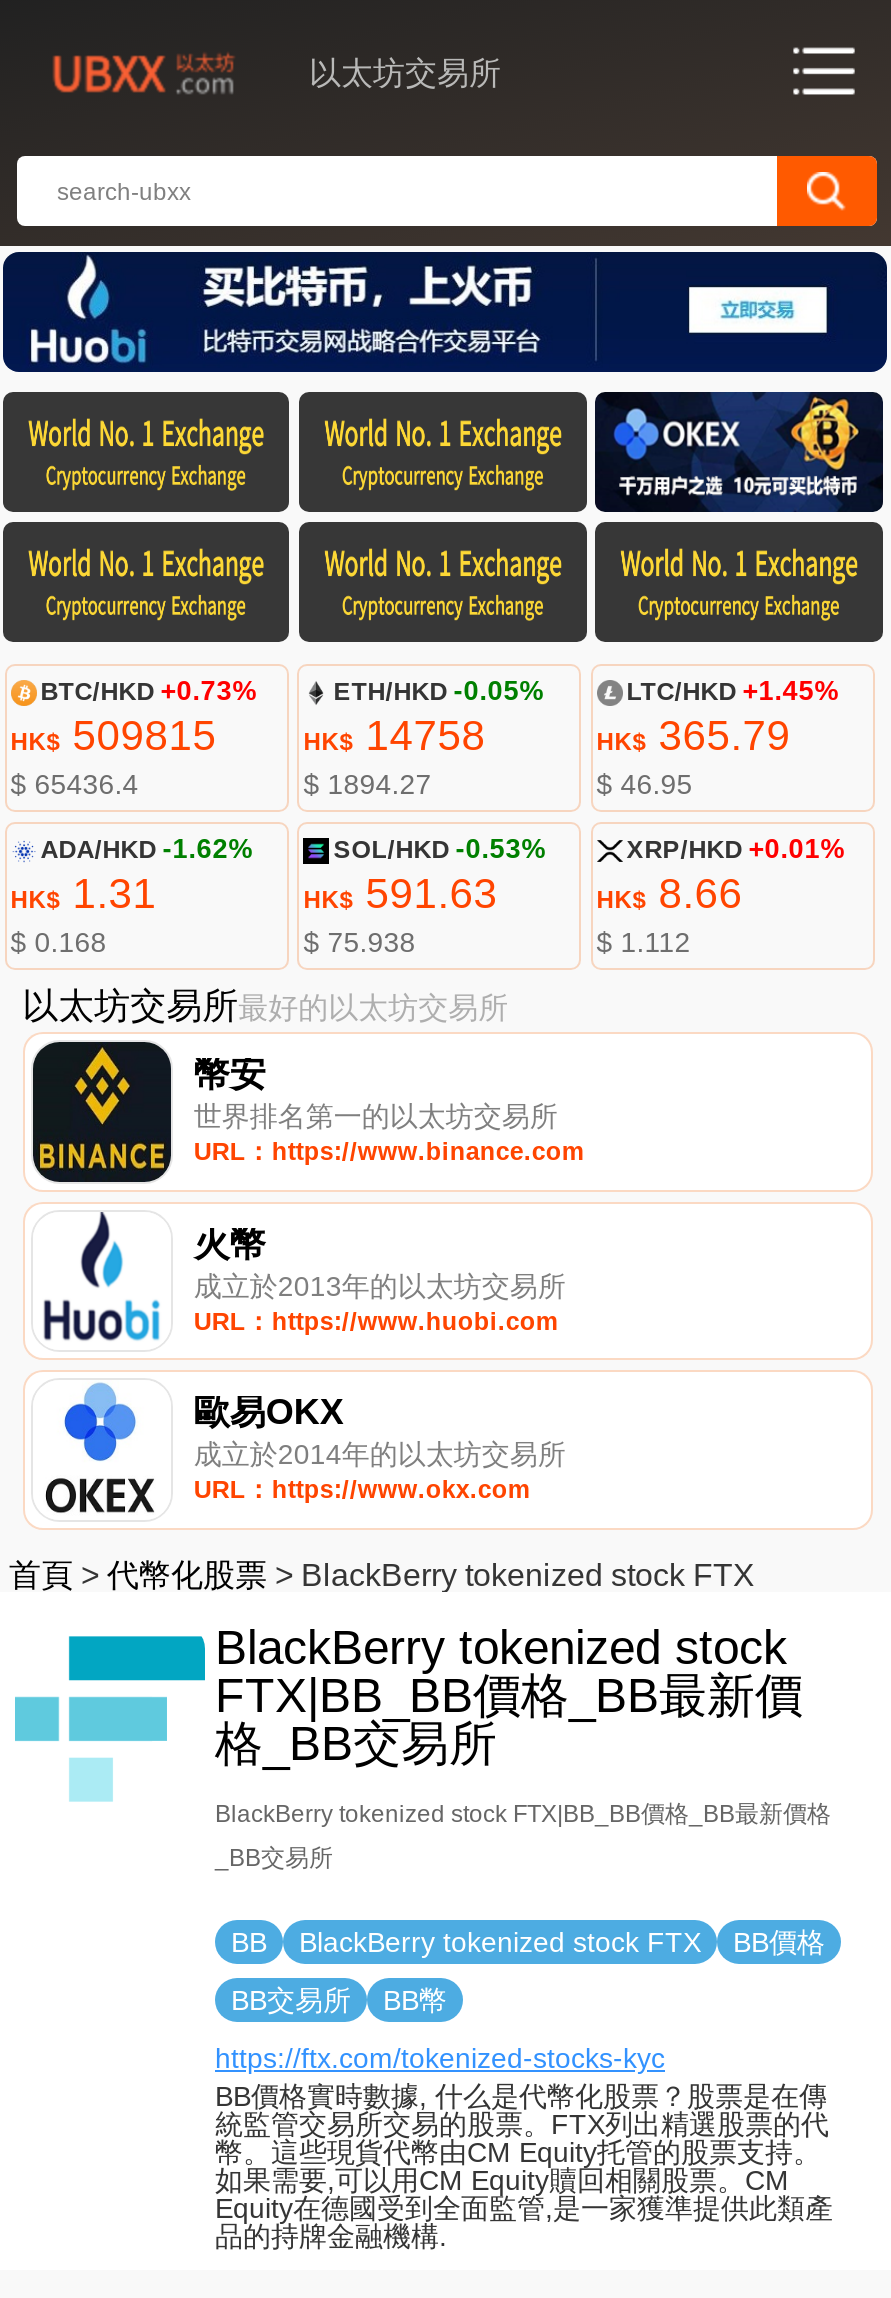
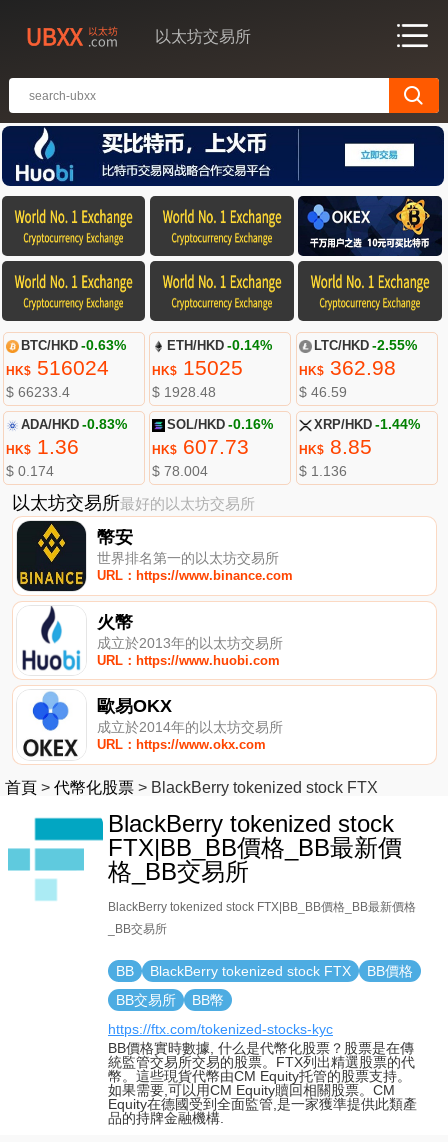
[11,676,257,800] BTC/HKD +0.73% | HK$509815 | $ 65436.4 -> [6,338,126,400] BTC/HKD -0.63% | HK$516024 | $ 66233.4
[304,676,544,800] ETH/HKD -0.05% | HK$14758 | $ 1894.27 -> [152,338,272,400] ETH/HKD -0.14% | HK$15025 | $ 1928.48
[597,676,839,800] LTC/HKD +1.45% | HK$365.79 | $ 46.95 -> [299,338,417,400] LTC/HKD -2.55% | HK$362.98 | $ 46.59
[11,834,253,958] ADA/HKD -1.62% | HK$1.31 | $ 0.168 -> [6,417,127,479] ADA/HKD -0.83% | HK$1.36 | $ 0.174
[304,834,546,958] SOL/HKD -0.53% | HK$591.63 | $ 75.938 -> [152,417,273,479] SOL/HKD -0.16% | HK$607.73 | $ 78.004
[597,834,845,958] XRP/HKD +0.01% | HK$8.66 | $ 1.112 -> [299,417,420,479] XRP/HKD -1.44% | HK$8.85 | $ 1.136

